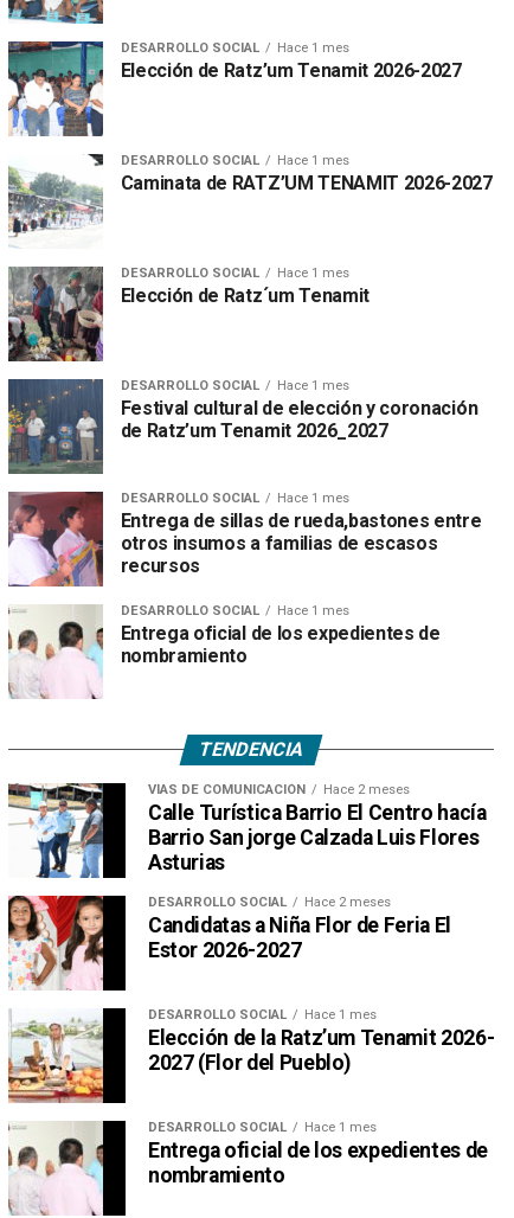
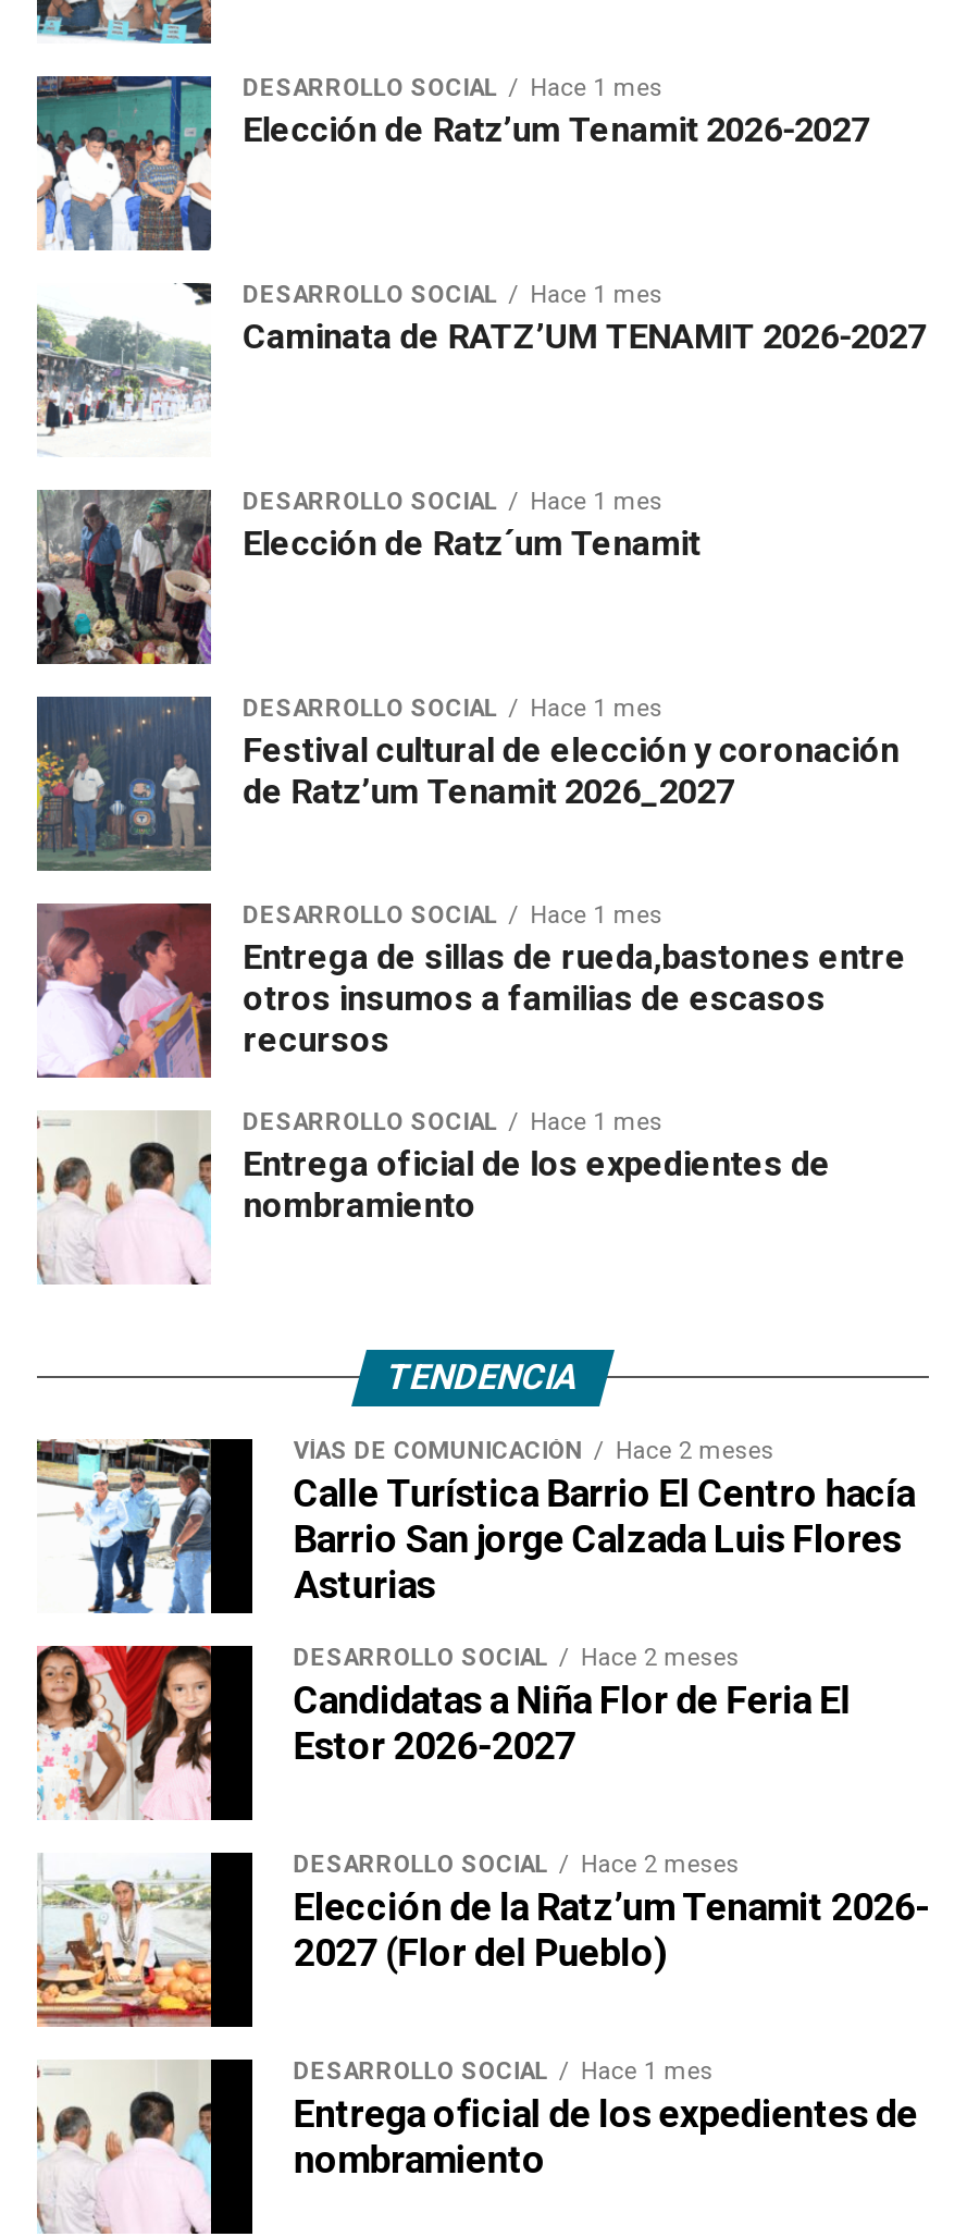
[148,1007,376,1023] DESARROLLO SOCIAL Hace 1 mes -> [293,1851,739,1879] DESARROLLO SOCIAL Hace 2 meses

